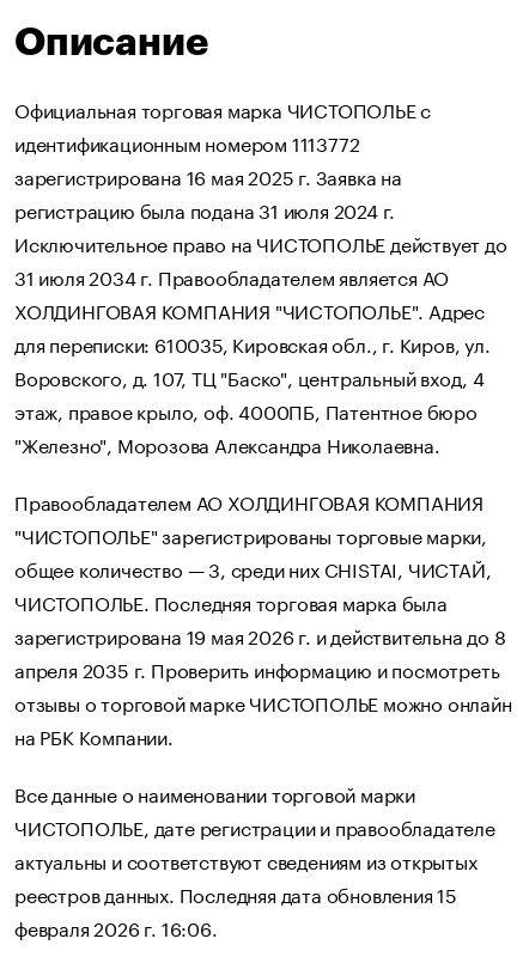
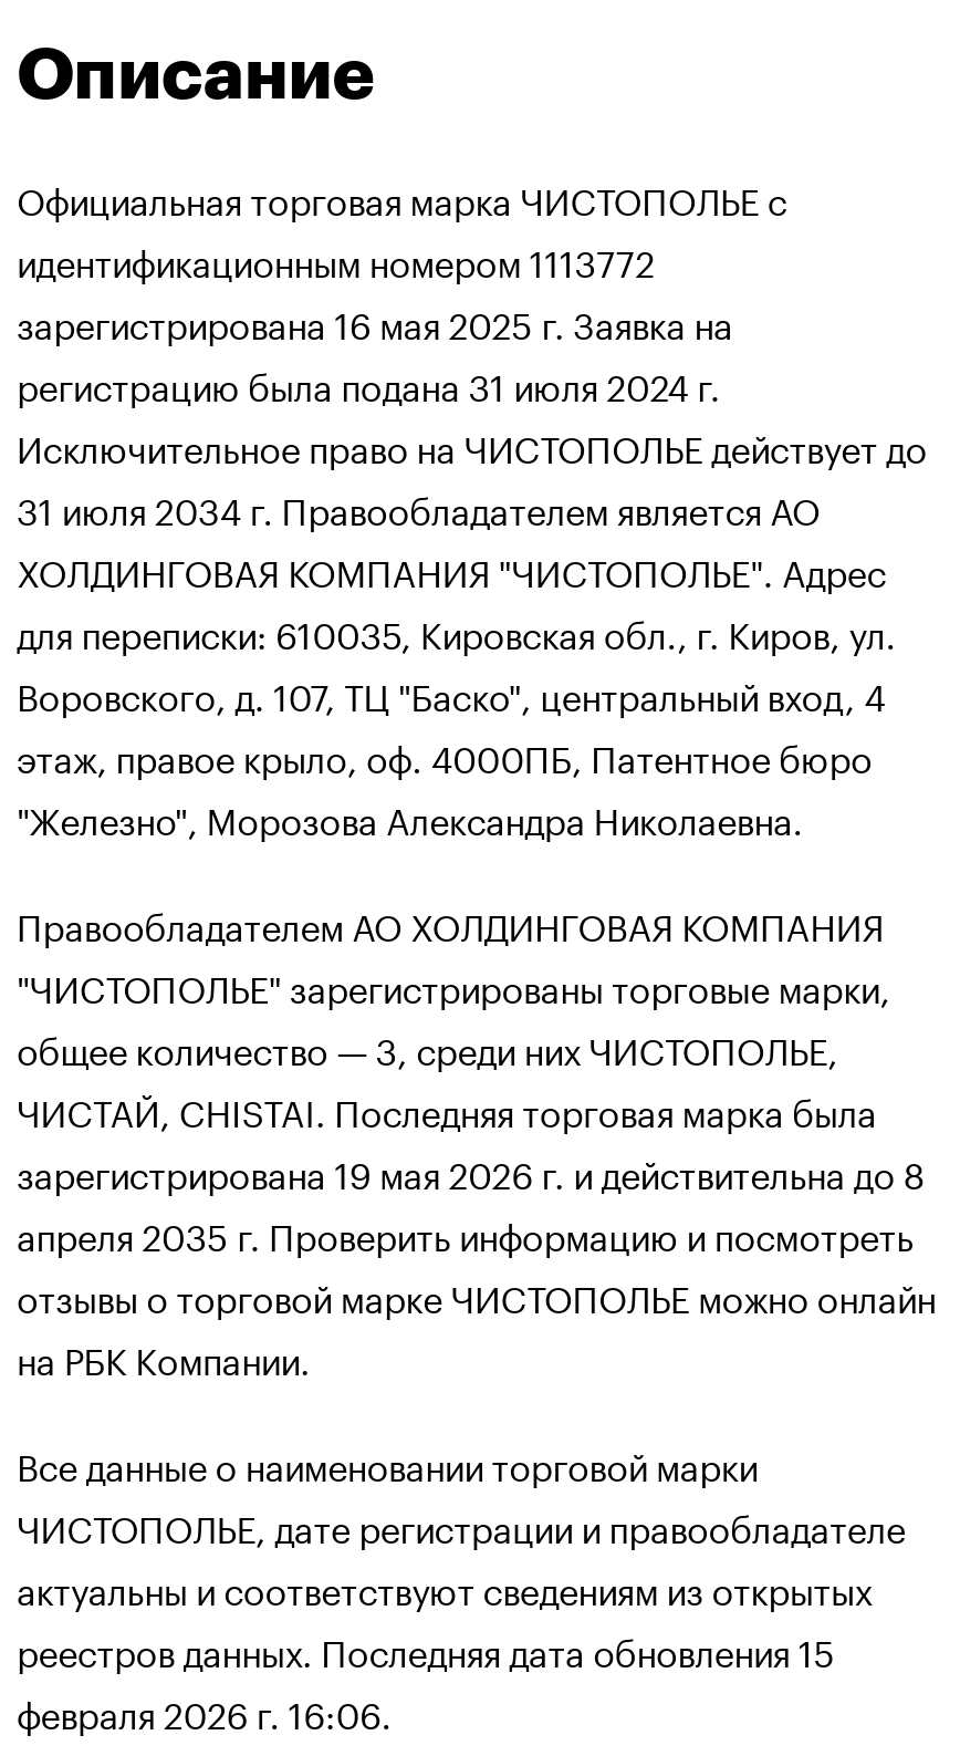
[14,552,491,616] общее количество — 3, среди них CHISTAI, ЧИСТАЙ, | ЧИСТОПОЛЬЕ. Последняя торговая марка была -> [17,1018,877,1136] общее количество — 3, среди них ЧИСТОПОЛЬЕ, | ЧИСТАЙ, CHISTAI. Последняя торговая марка была

